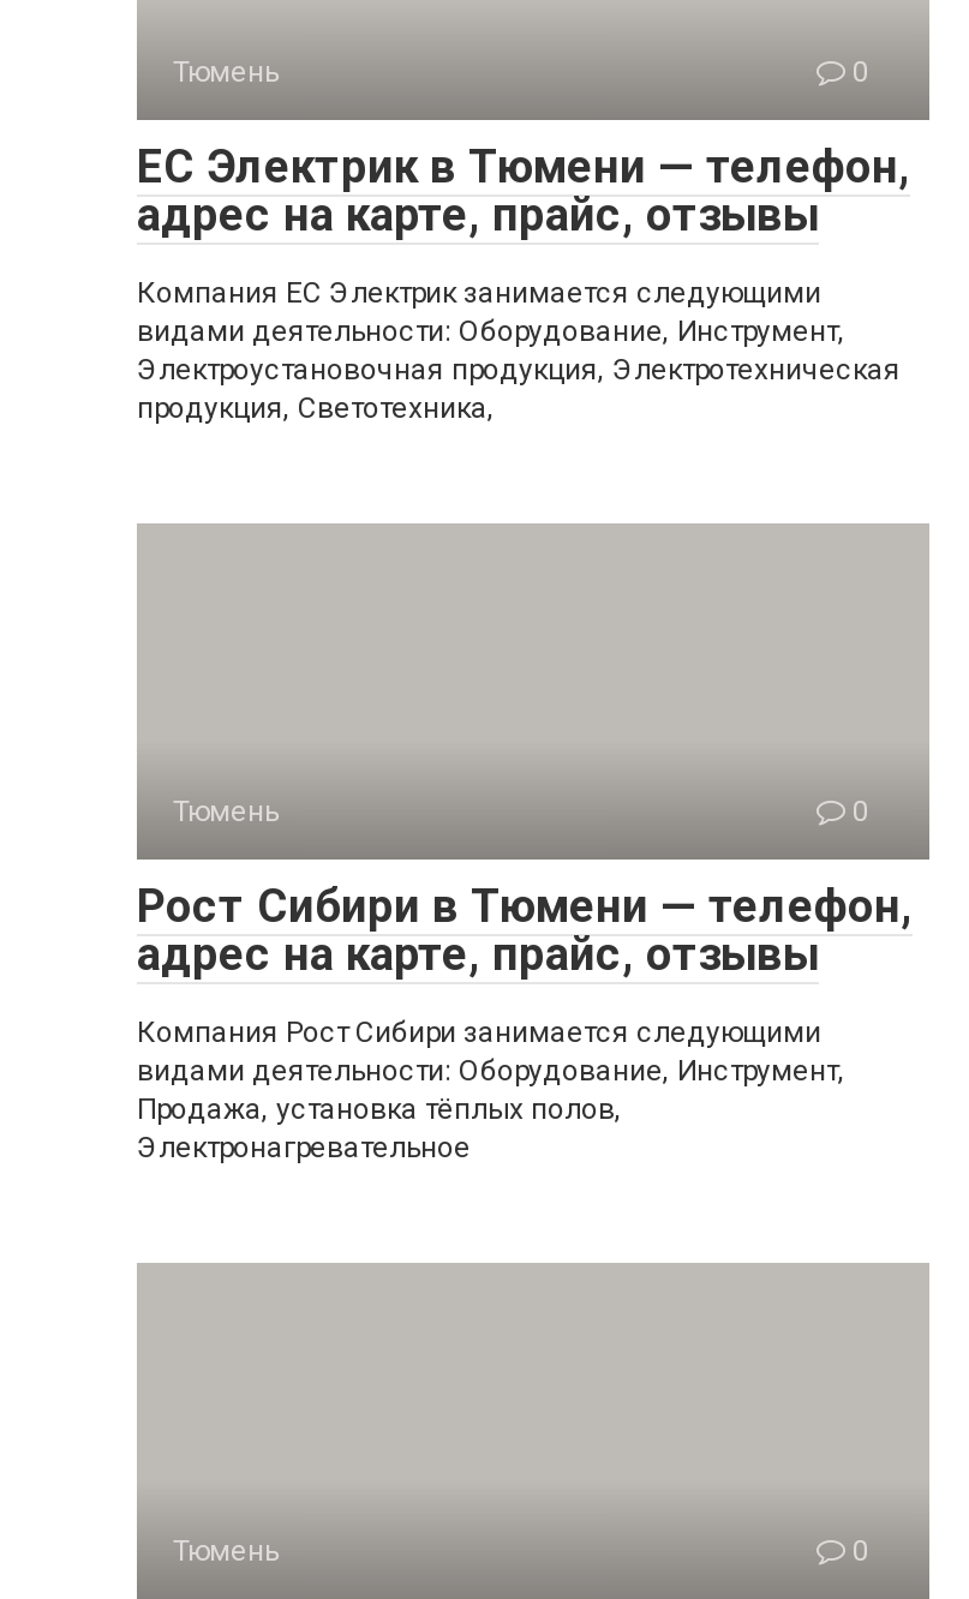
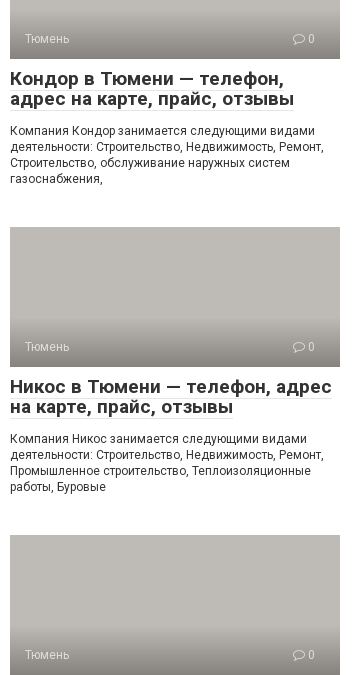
[137,139,910,194] ЕС Электрик в Тюмени — телефон, -> [10,67,284,90] Кондор в Тюмени — телефон,
[137,276,901,425] Компания ЕС Электрик занимается следующими | видами деятельности: Оборудование, Инструмент, | Электроустановочная продукция, Электротехническая | продукция, Светотехника, -> [10,124,324,186] Компания Кондор занимается следующими видами | деятельности: Строительство, Недвижимость, Ремонт, | Строительство, обслуживание наружных систем | газоснабжения,
[137,879,913,982] Рост Сибири в Тюмени — телефон, | адрес на карте, прайс, отзывы -> [10,375,332,418] Никос в Тюмени — телефон, адрес | на карте, прайс, отзывы
[137,1016,845,1164] Компания Рост Сибири занимается следующими | видами деятельности: Оборудование, Инструмент, | Продажа, установка тёплых полов, | Электронагревательное -> [10,432,324,494] Компания Никос занимается следующими видами | деятельности: Строительство, Недвижимость, Ремонт, | Промышленное строительство, Теплоизоляционные | работы, Буровые

